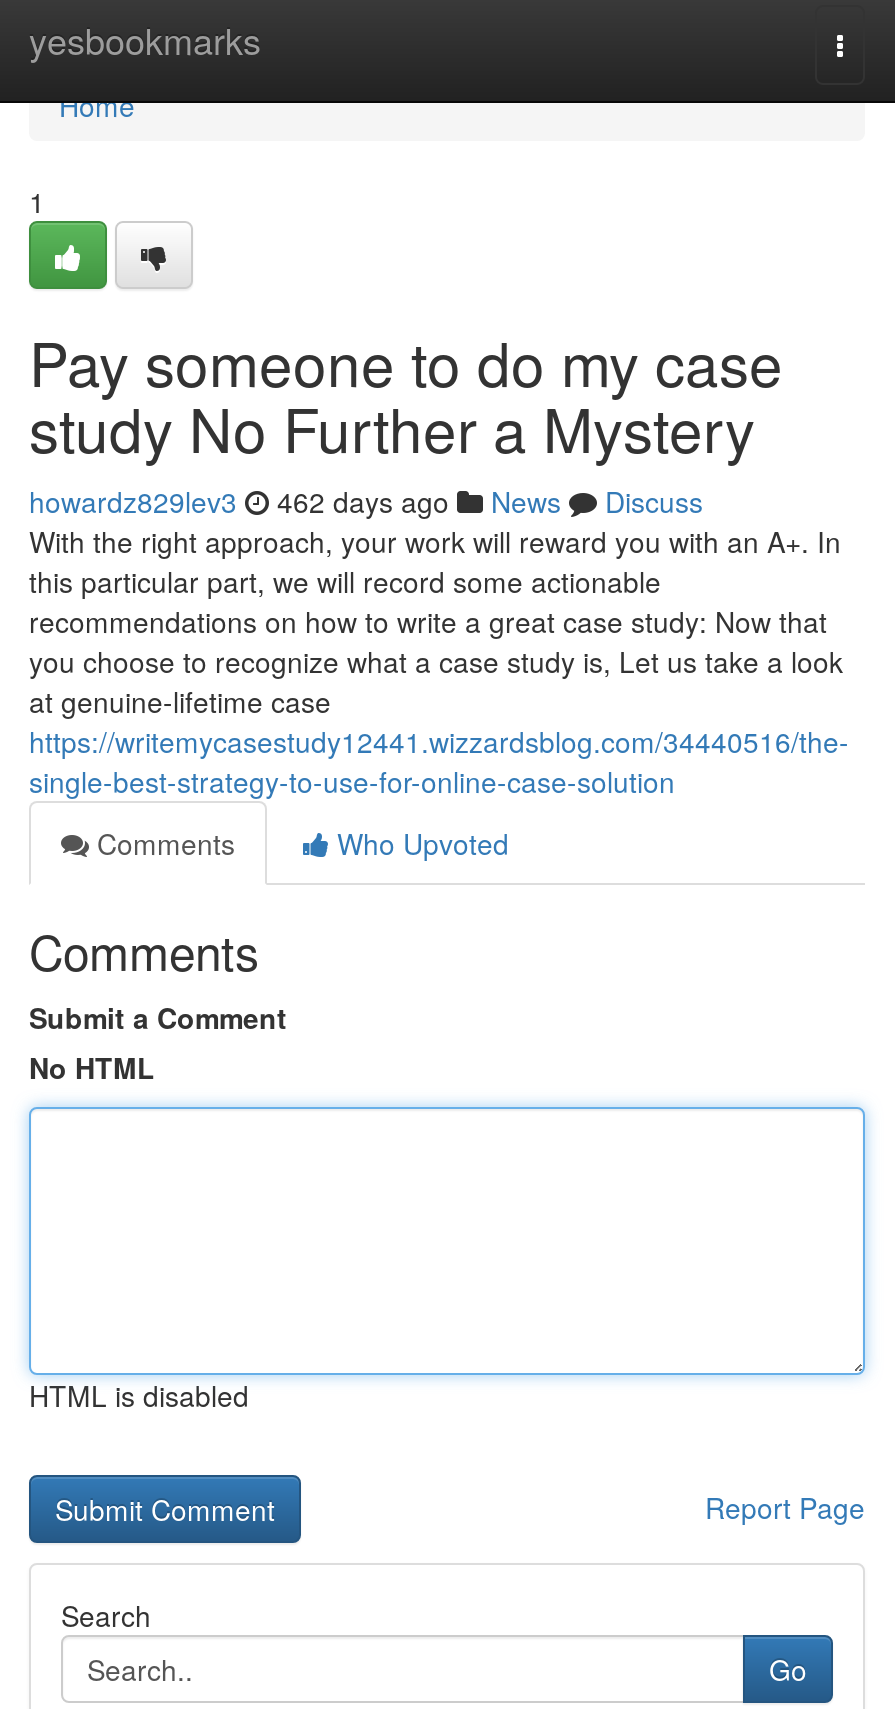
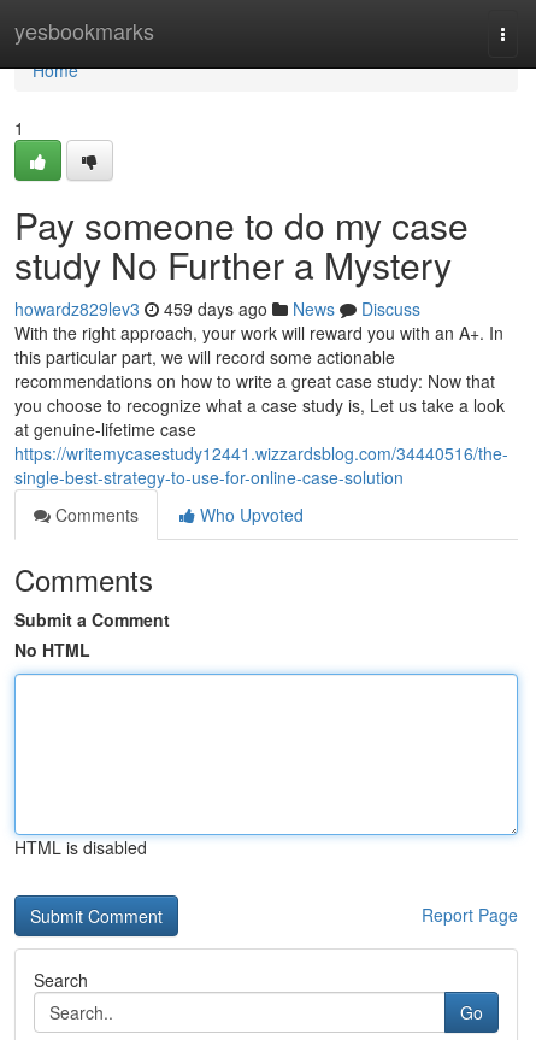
[29,481,703,521] howardz829lev3 462 days ago News Discuss -> [14,296,420,321] howardz829lev3 459 days ago News Discuss

